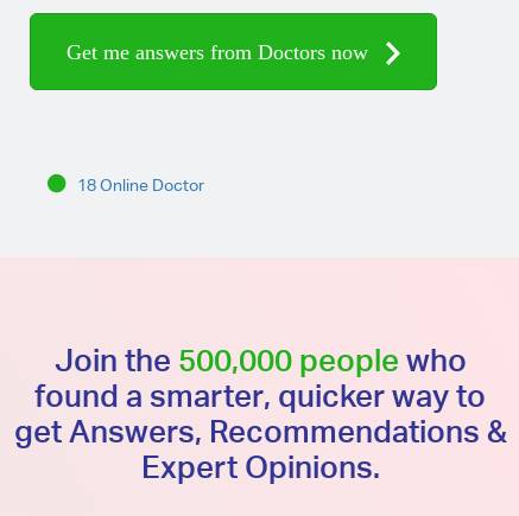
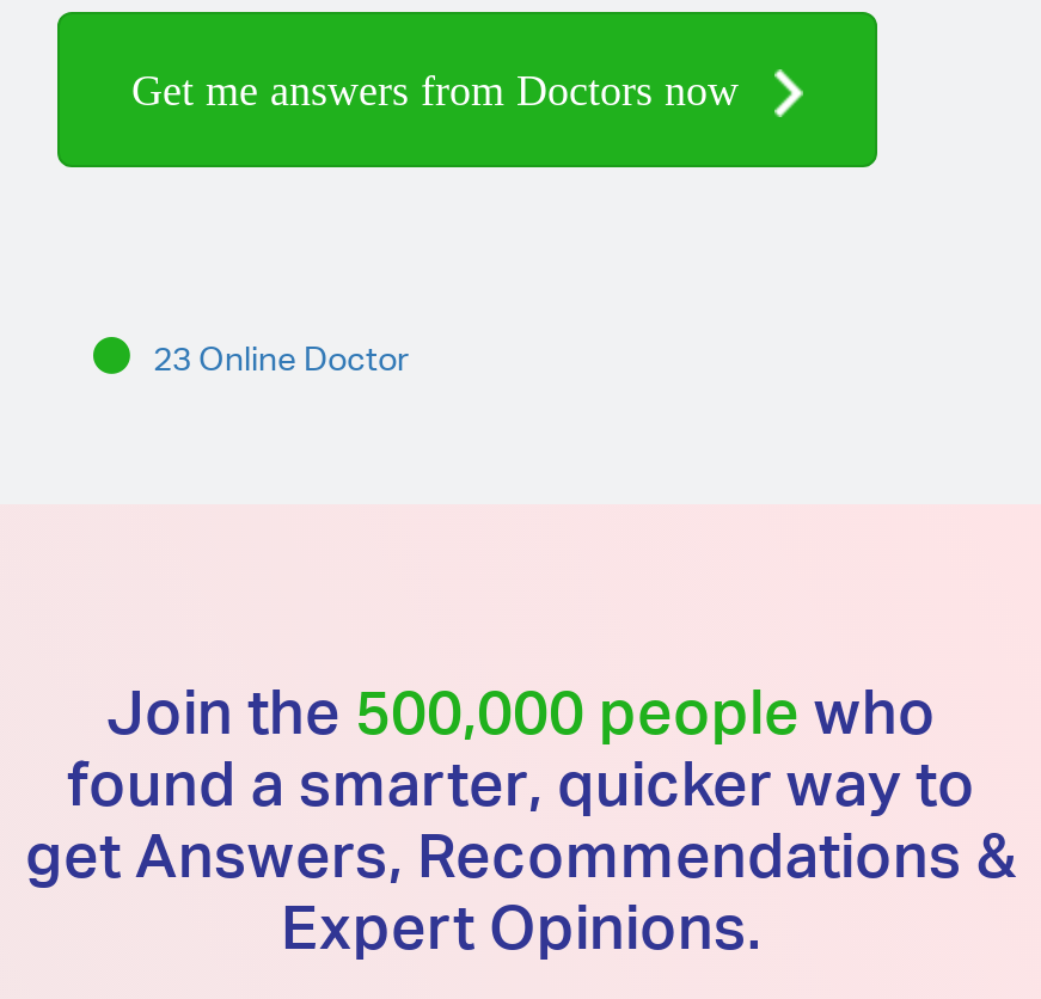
[77,175,204,194] 18 Online Doctor -> [153,338,409,377] 23 Online Doctor

